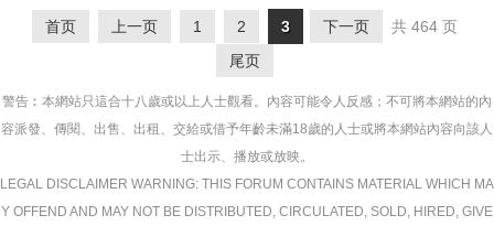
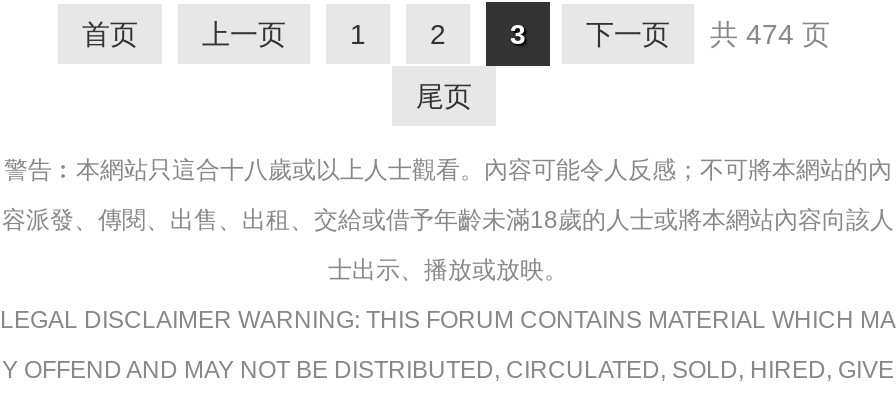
[45,18,462,35] 首页 上一页 1 2 3 下一页 共 464 页 -> [82,18,838,50] 首页 上一页 1 2 3 下一页 共 474 页

